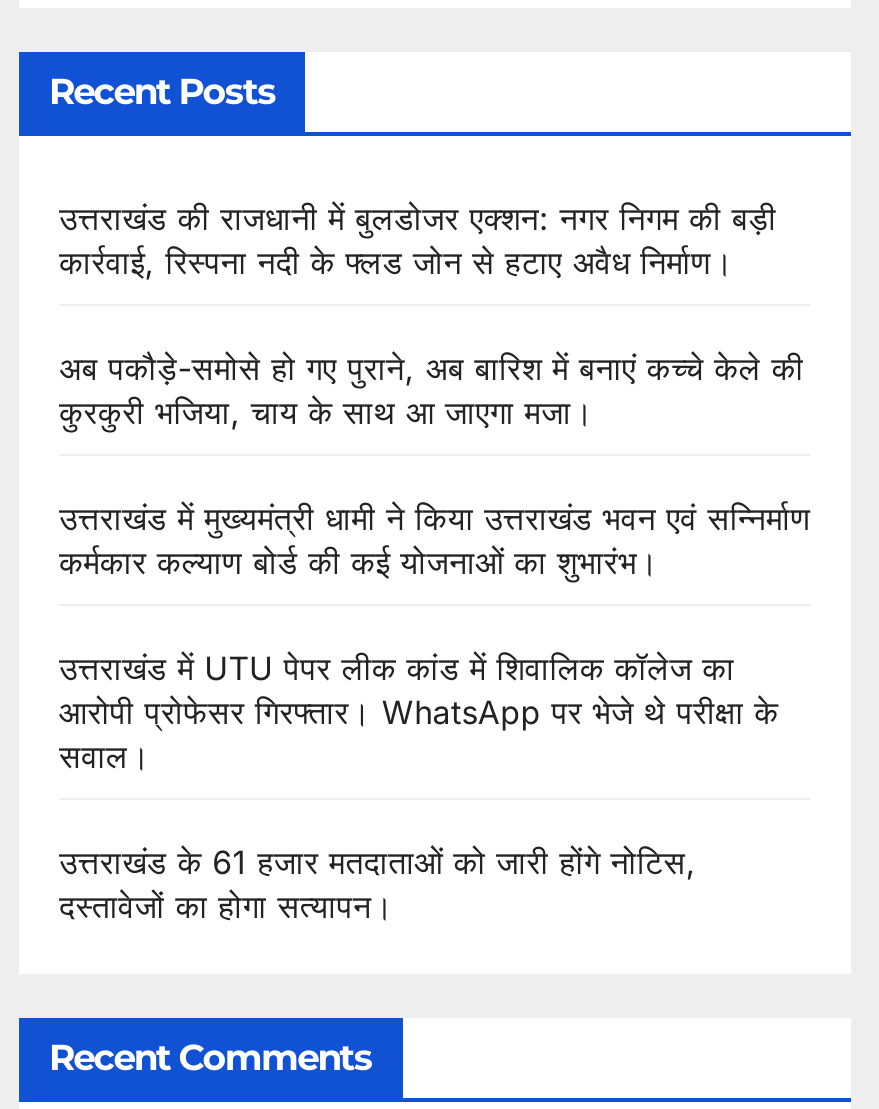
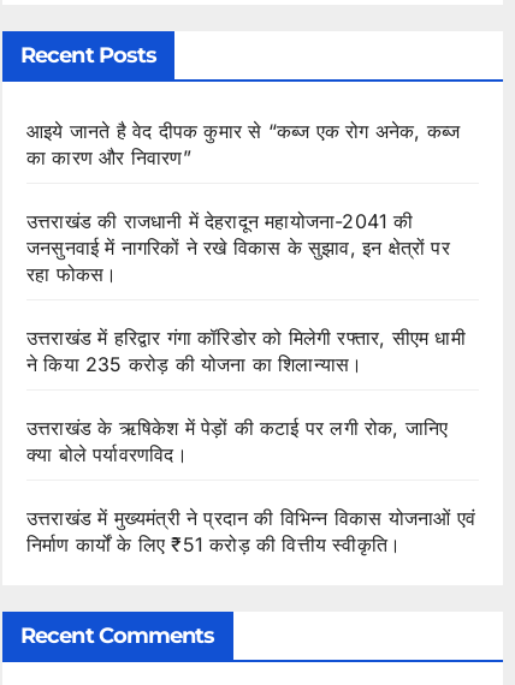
[59,199,777,283] उत्तराखंड की राजधानी में बुलडोजर एक्शन: नगर निगम की बड़ी | कार्रवाई, रिस्पना नदी के फ्लड जोन से हटाए अवैध निर्माण। -> [26,119,460,170] आइये जानते है वेद दीपक कुमार से “कब्ज एक रोग अनेक, कब्ज | का कारण और निवारण”
[59,349,804,433] अब पकौड़े-समोसे हो गए पुराने, अब बारिश में बनाएं कच्चे केले की | कुरकुरी भजिया, चाय के साथ आ जाएगा मजा। -> [26,209,450,286] उत्तराखंड की राजधानी में देहरादून महायोजना-2041 की | जनसुनवाई में नागरिकों ने रखे विकास के सुझाव, इन क्षेत्रों पर | रहा फोकस।
[59,499,811,583] उत्तराखंड में मुख्यमंत्री धामी ने किया उत्तराखंड भवन एवं सन्निर्माण | कर्मकार कल्याण बोर्ड की कई योजनाओं का शुभारंभ। -> [26,326,465,377] उत्तराखंड में हरिद्वार गंगा कॉरिडोर को मिलेगी रफ्तार, सीएम धामी | ने किया 235 करोड़ की योजना का शिलान्यास।
[59,649,779,777] उत्तराखंड में UTU पेपर लीक कांड में शिवालिक कॉलेज का | आरोपी प्रोफेसर गिरफ्तार। WhatsApp पर भेजे थे परीक्षा के | सवाल। -> [26,416,448,467] उत्तराखंड के ऋषिकेश में पेड़ों की कटाई पर लगी रोक, जानिए | क्या बोले पर्यावरणविद।
[59,843,696,927] उत्तराखंड के 61 हजार मतदाताओं को जारी होंगे नोटिस, | दस्तावेजों का होगा सत्यापन। -> [26,506,475,557] उत्तराखंड में मुख्यमंत्री ने प्रदान की विभिन्न विकास योजनाओं एवं | निर्माण कार्यों के लिए ₹51 करोड़ की वित्तीय स्वीकृति।

